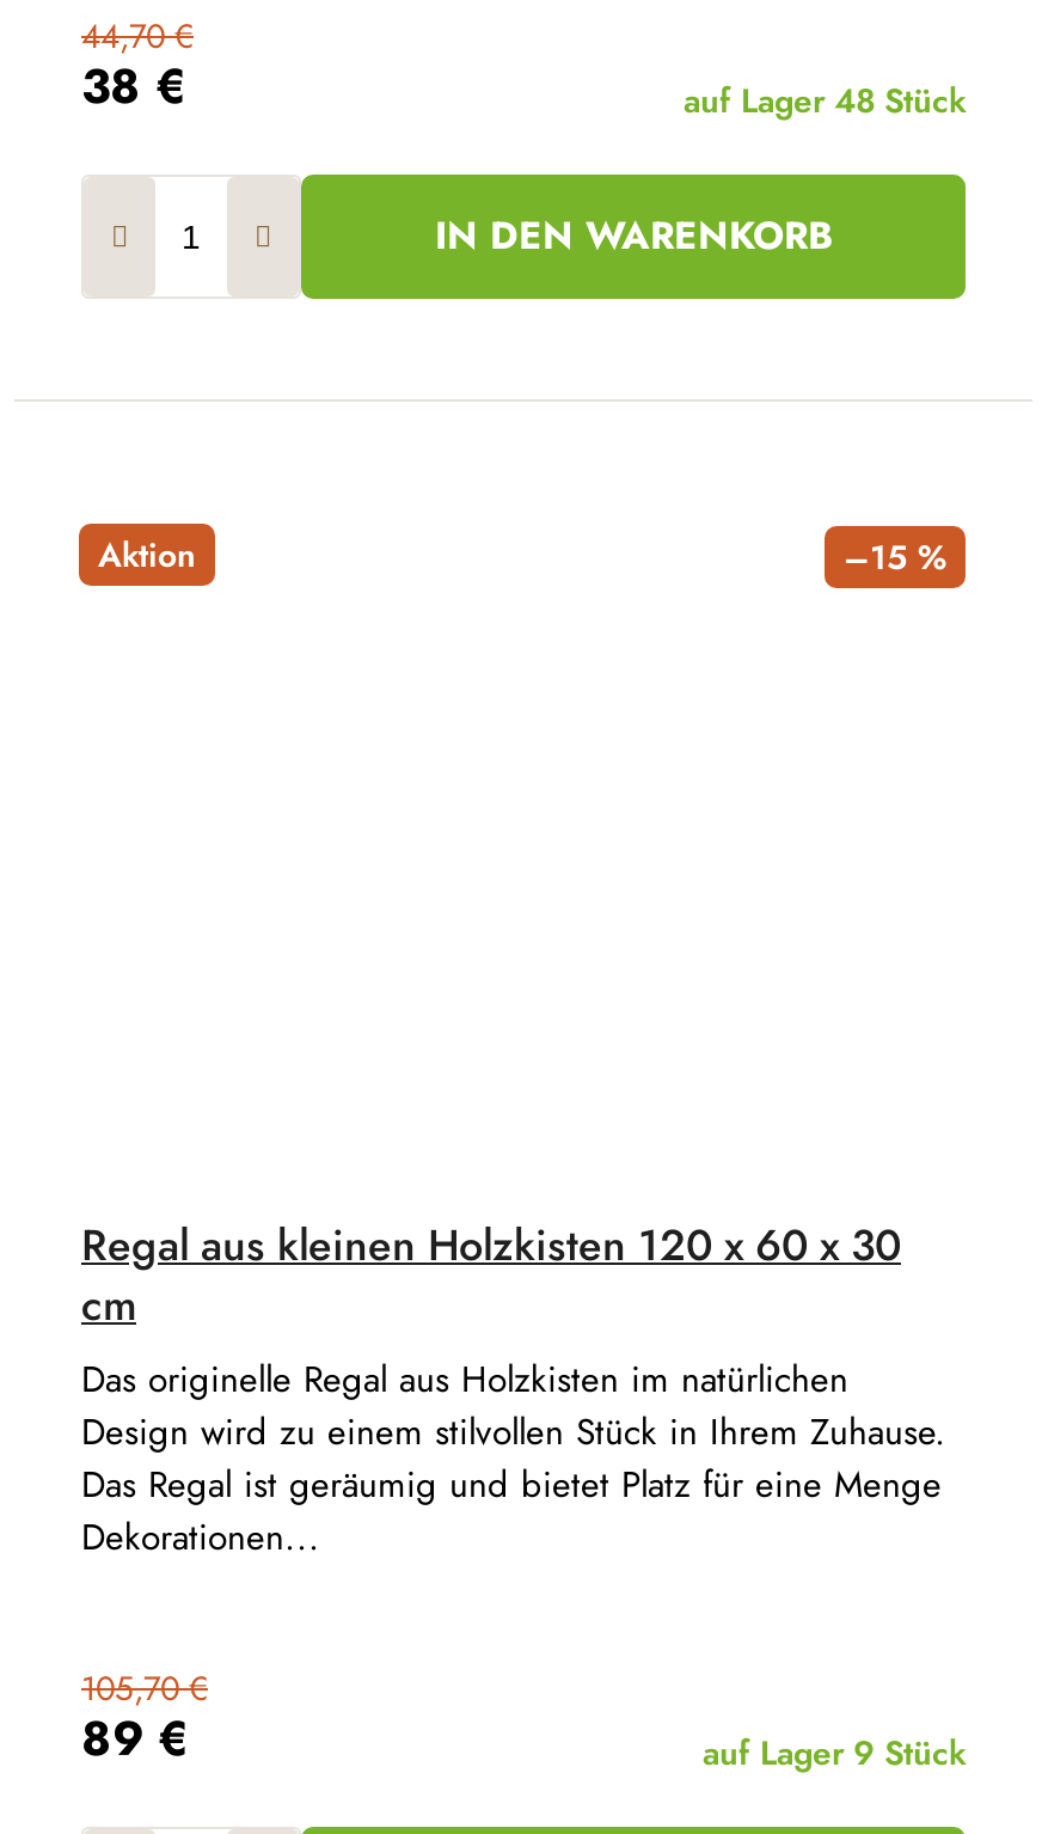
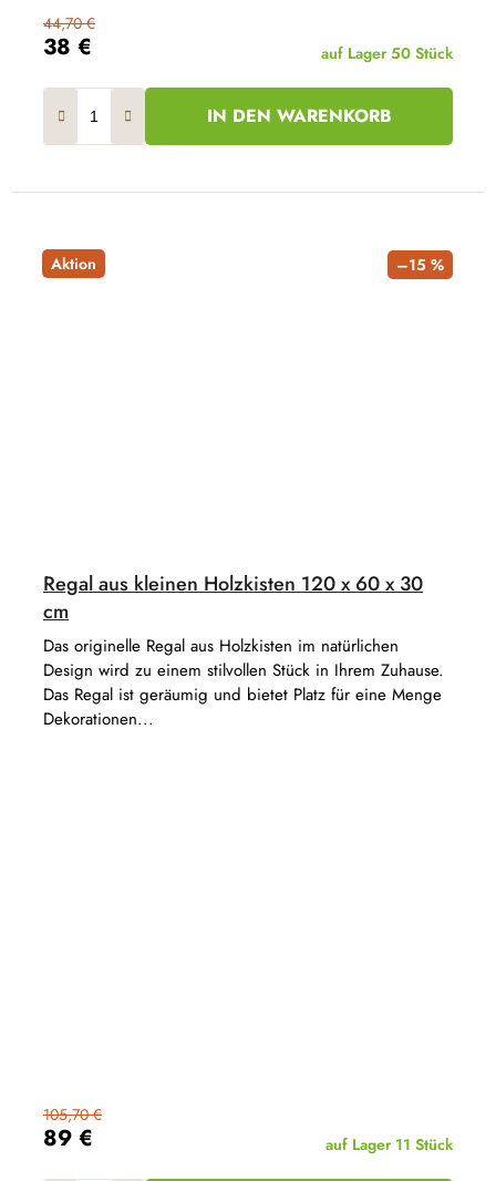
[684,77,966,125] auf Lager 48 Stück -> [321,42,453,64] auf Lager 50 Stück
[703,1730,966,1777] auf Lager 9 Stück -> [325,1133,453,1155] auf Lager 11 Stück

